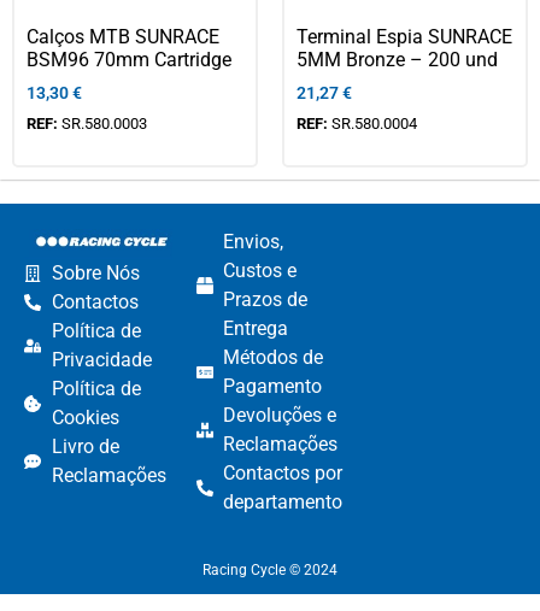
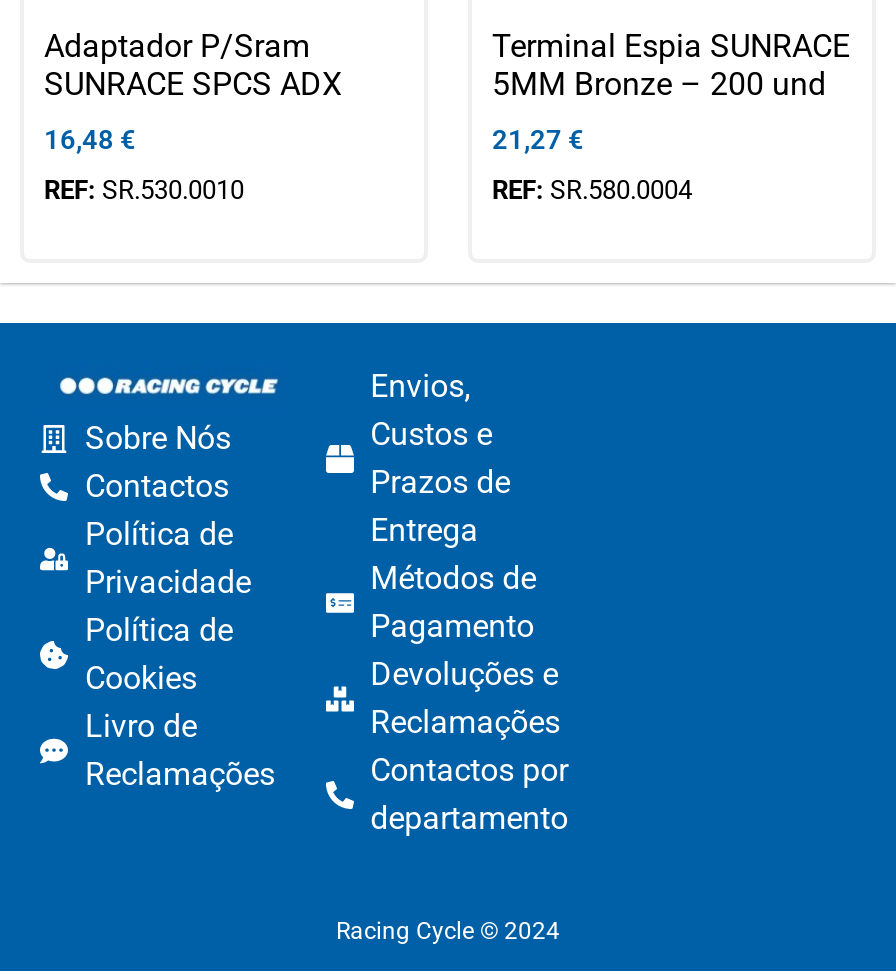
[27,25,231,71] Calços MTB SUNRACE | BSM96 70mm Cartridge -> [44,26,342,102] Adaptador P/Sram | SUNRACE SPCS ADX
[27,83,82,102] 13,30 € -> [44,122,136,154] 16,48 €
[27,115,147,133] REF: SR.580.0003 -> [44,176,244,206] REF: SR.530.0010

